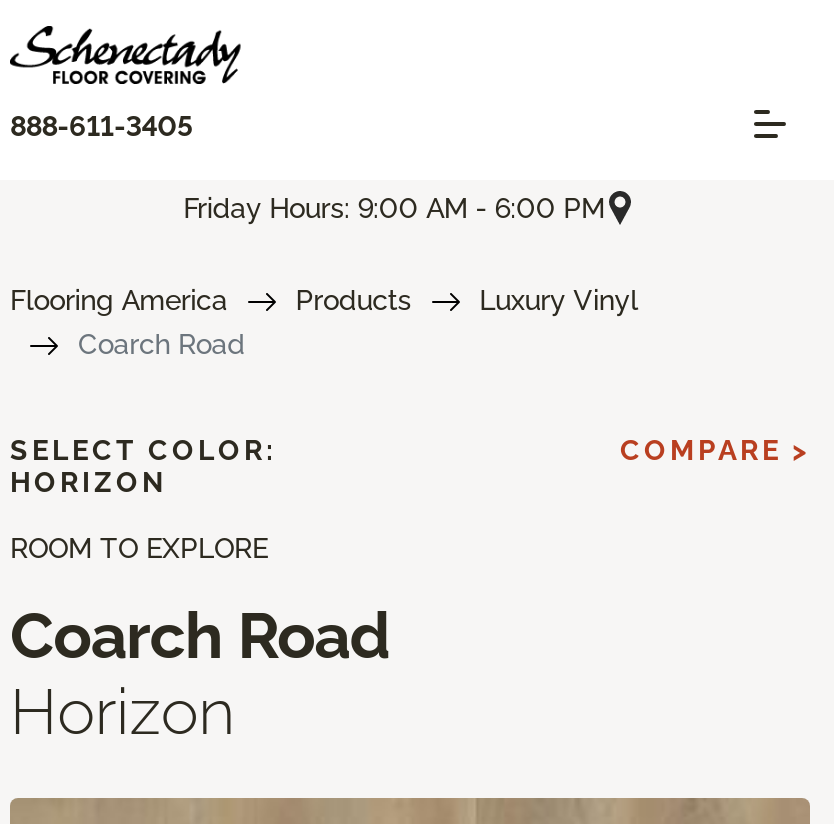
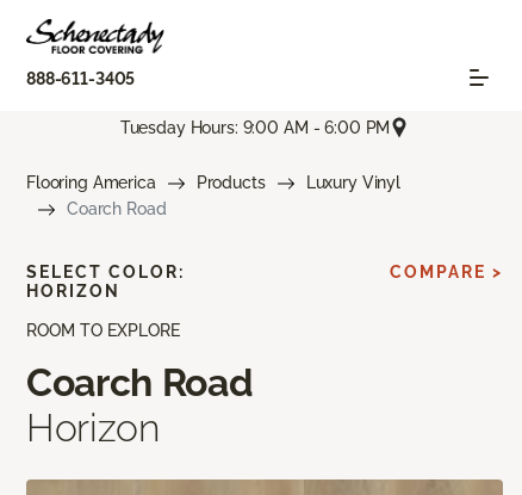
[183,191,605,223] Friday Hours: 9:00 AM - 6:00 PM -> [120,118,390,137] Tuesday Hours: 9:00 AM - 6:00 PM

